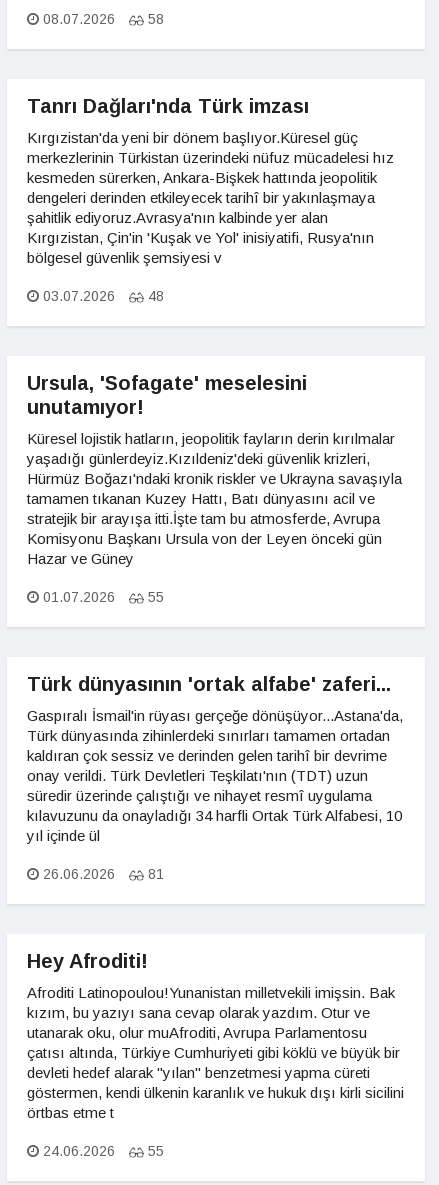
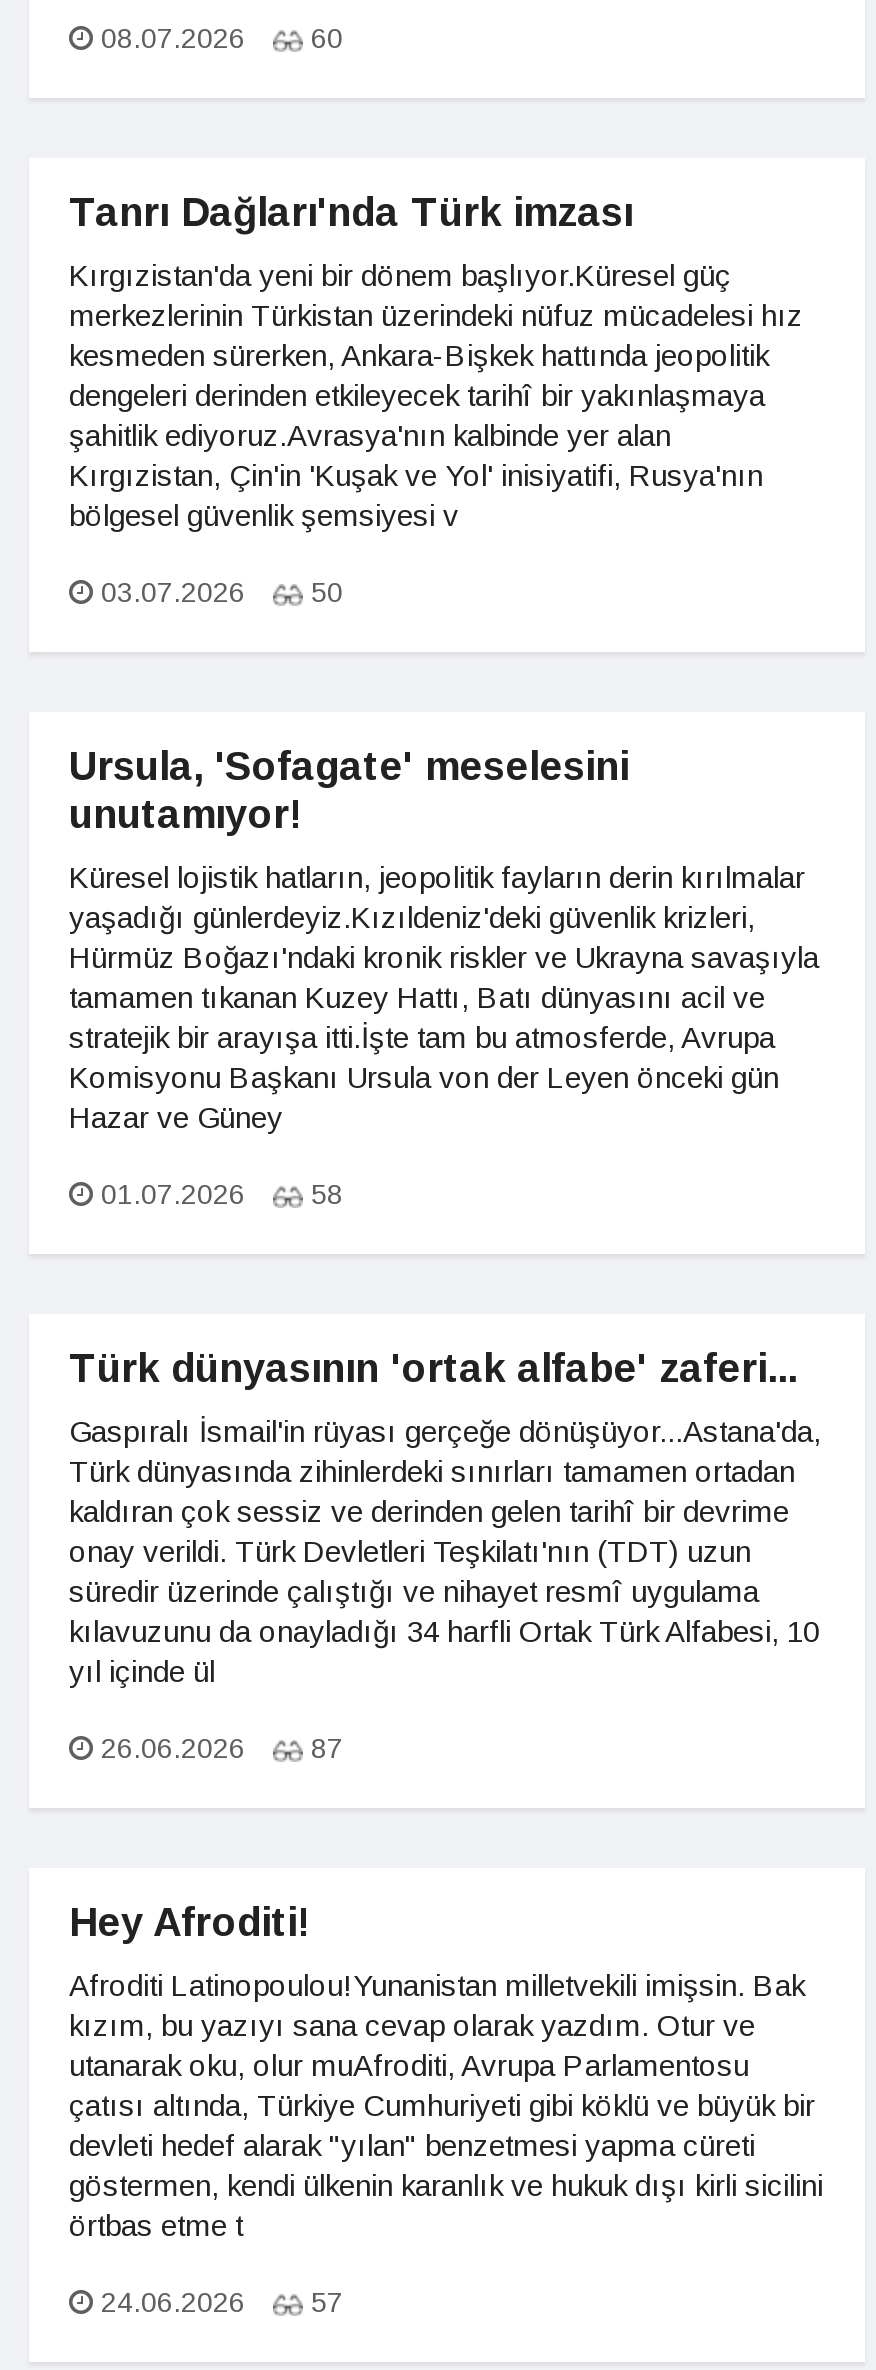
[39,11,164,27] 08.07.2026 58 -> [93,22,343,54] 08.07.2026 60
[39,288,164,304] 03.07.2026 48 -> [93,576,343,608] 03.07.2026 50
[39,589,164,605] 01.07.2026 55 -> [93,1178,343,1210] 01.07.2026 58
[39,866,164,882] 26.06.2026 81 -> [93,1732,343,1764] 26.06.2026 87
[39,1143,164,1159] 24.06.2026 55 -> [93,2286,343,2318] 24.06.2026 57

